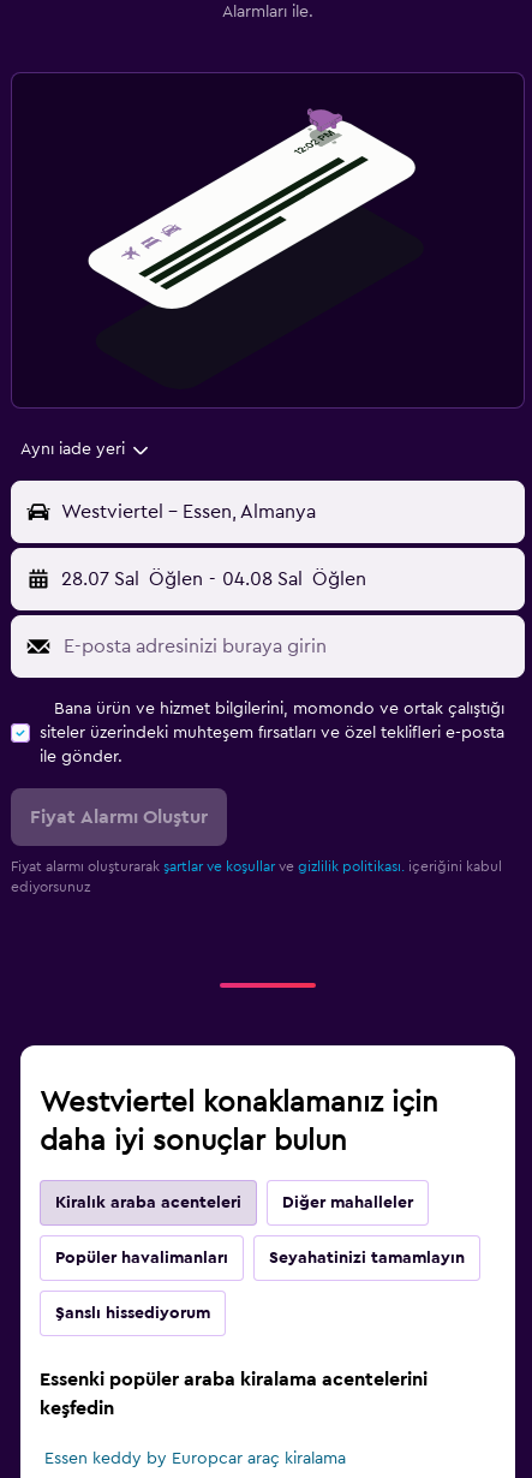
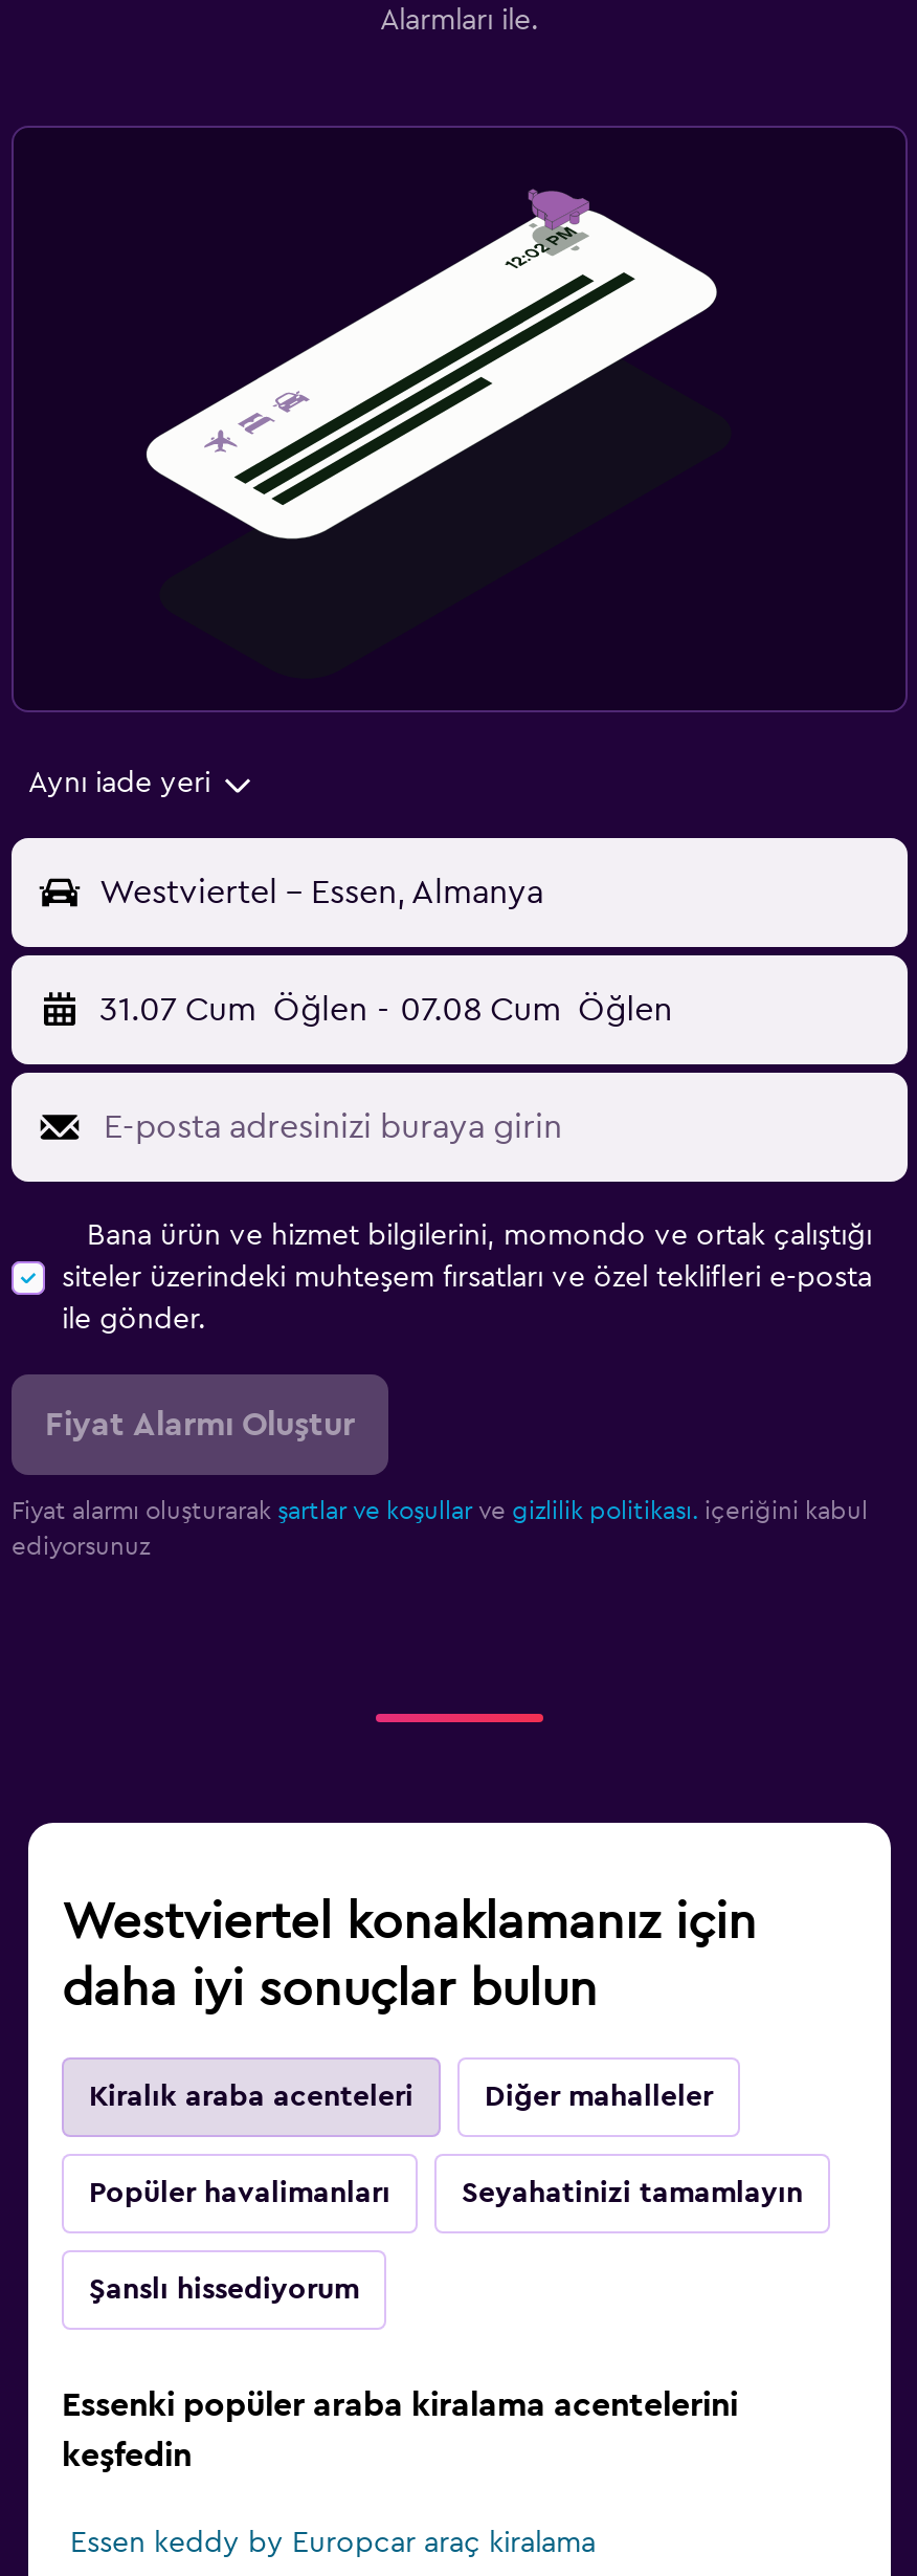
[61,570,366,589] 28.07 Sal Öğlen - 04.08 Sal Öğlen -> [99,994,672,1027] 31.07 Cum Öğlen - 07.08 Cum Öğlen

